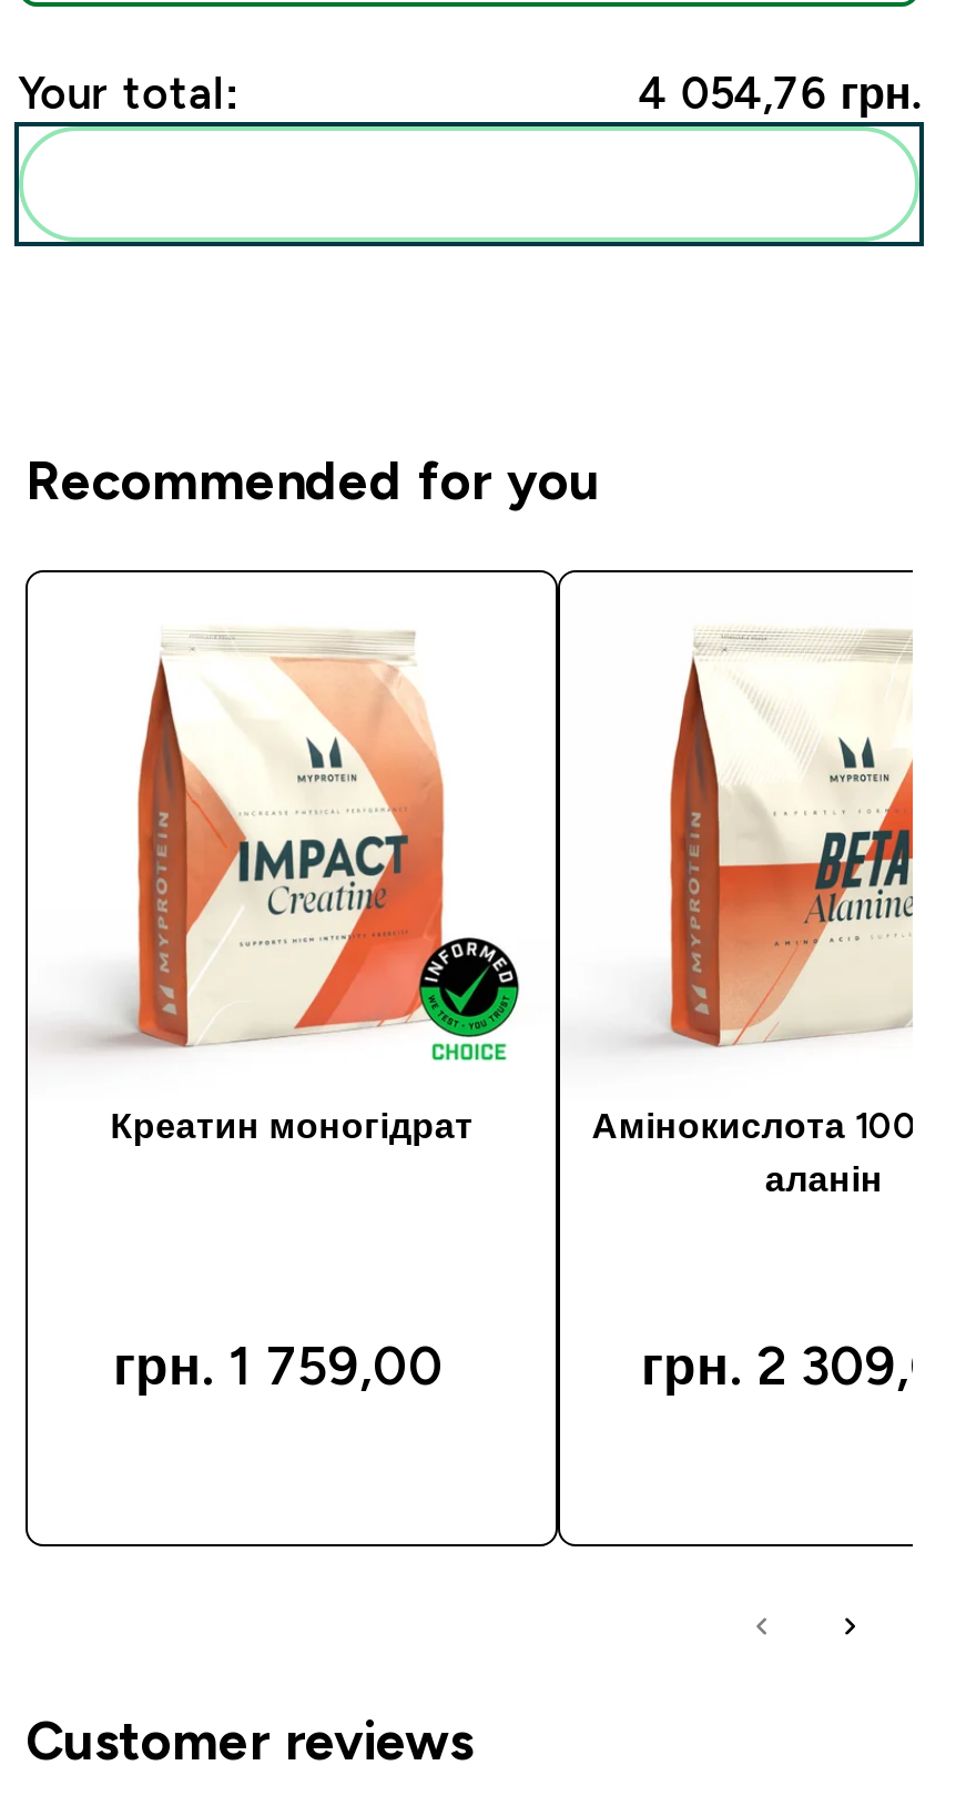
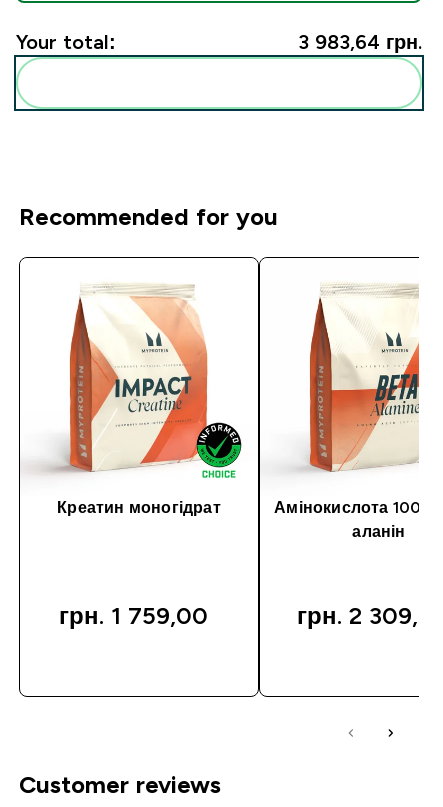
[638,68,920,117] 4 054,76 грн. -> [298,31,422,53] 3 983,64 грн.

